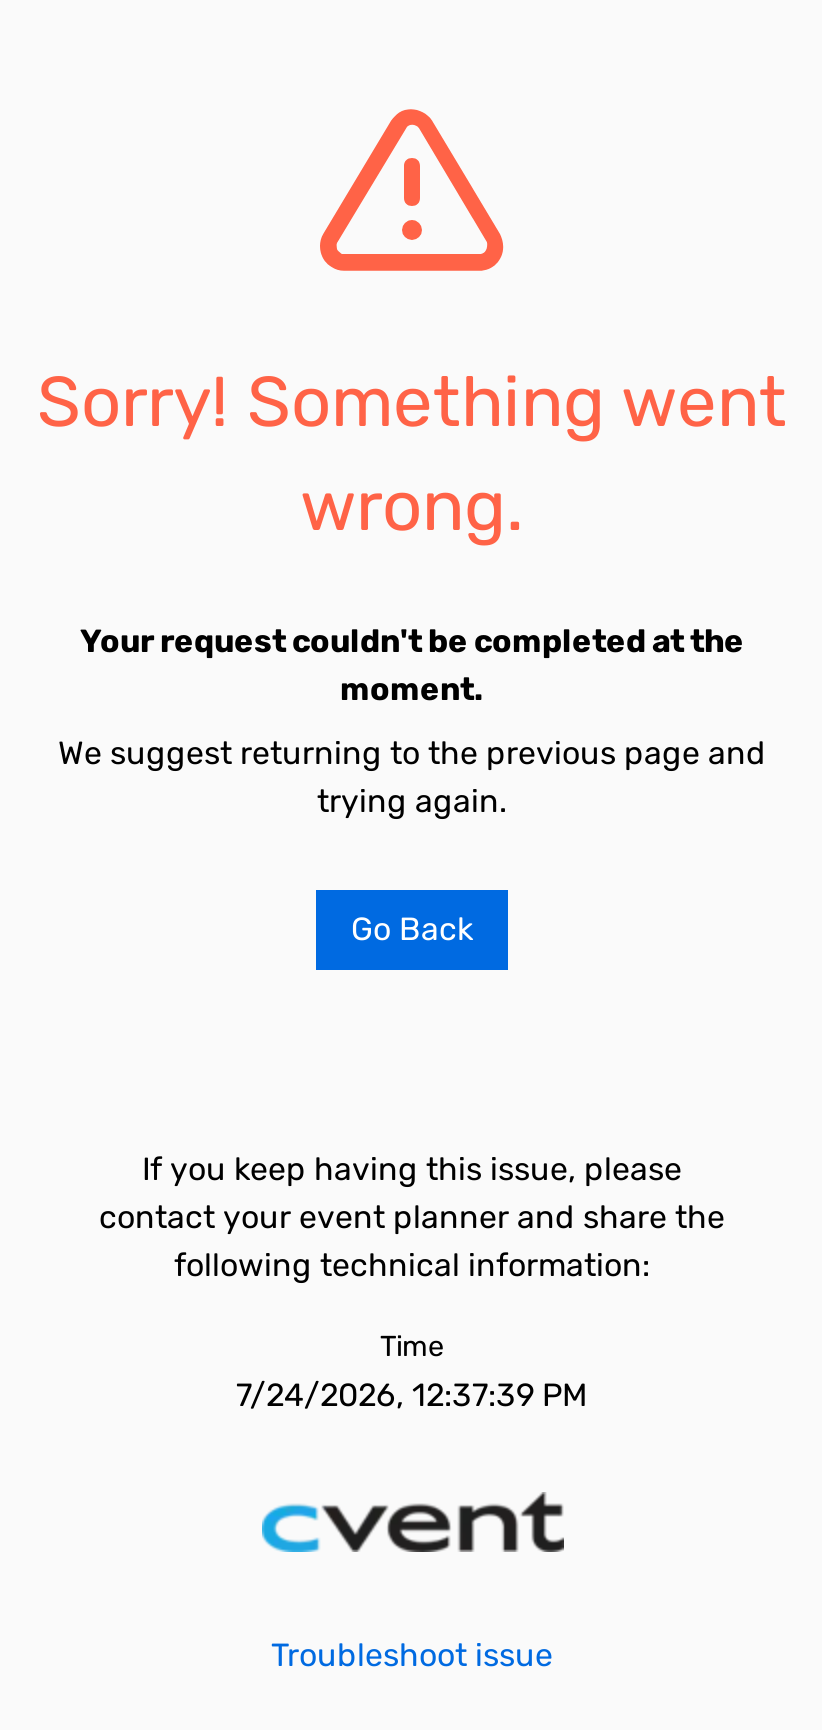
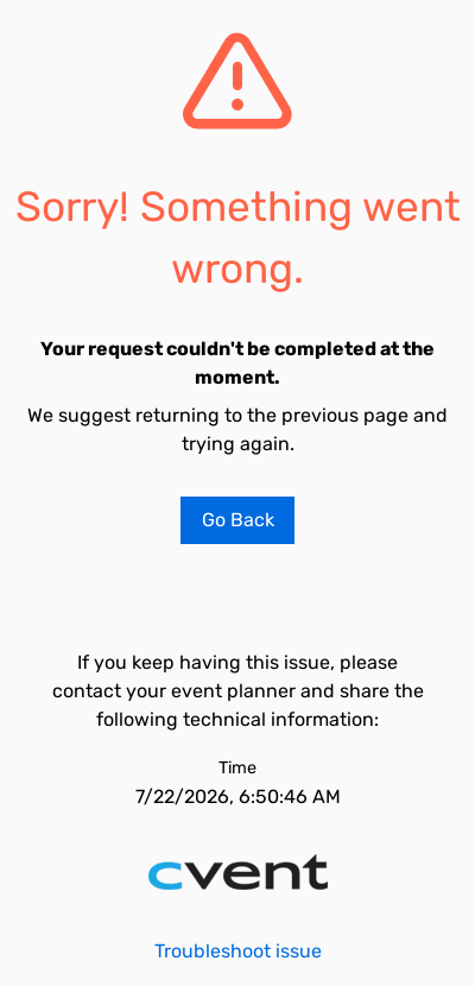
[236,1376,588,1414] 7/24/2026, 12:37:39 PM -> [135,785,340,808] 7/22/2026, 6:50:46 AM

